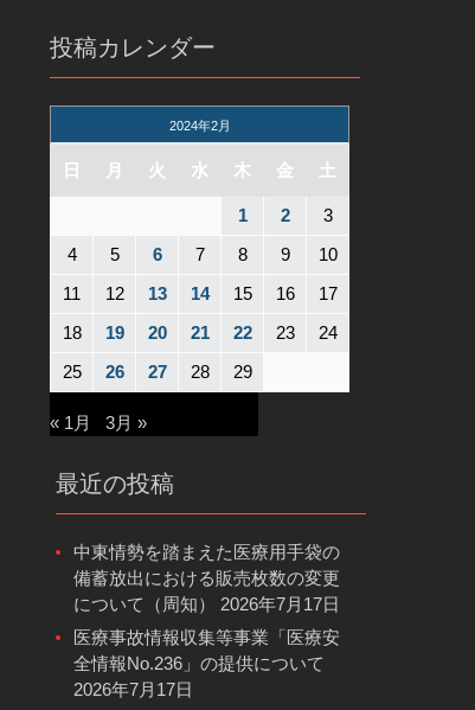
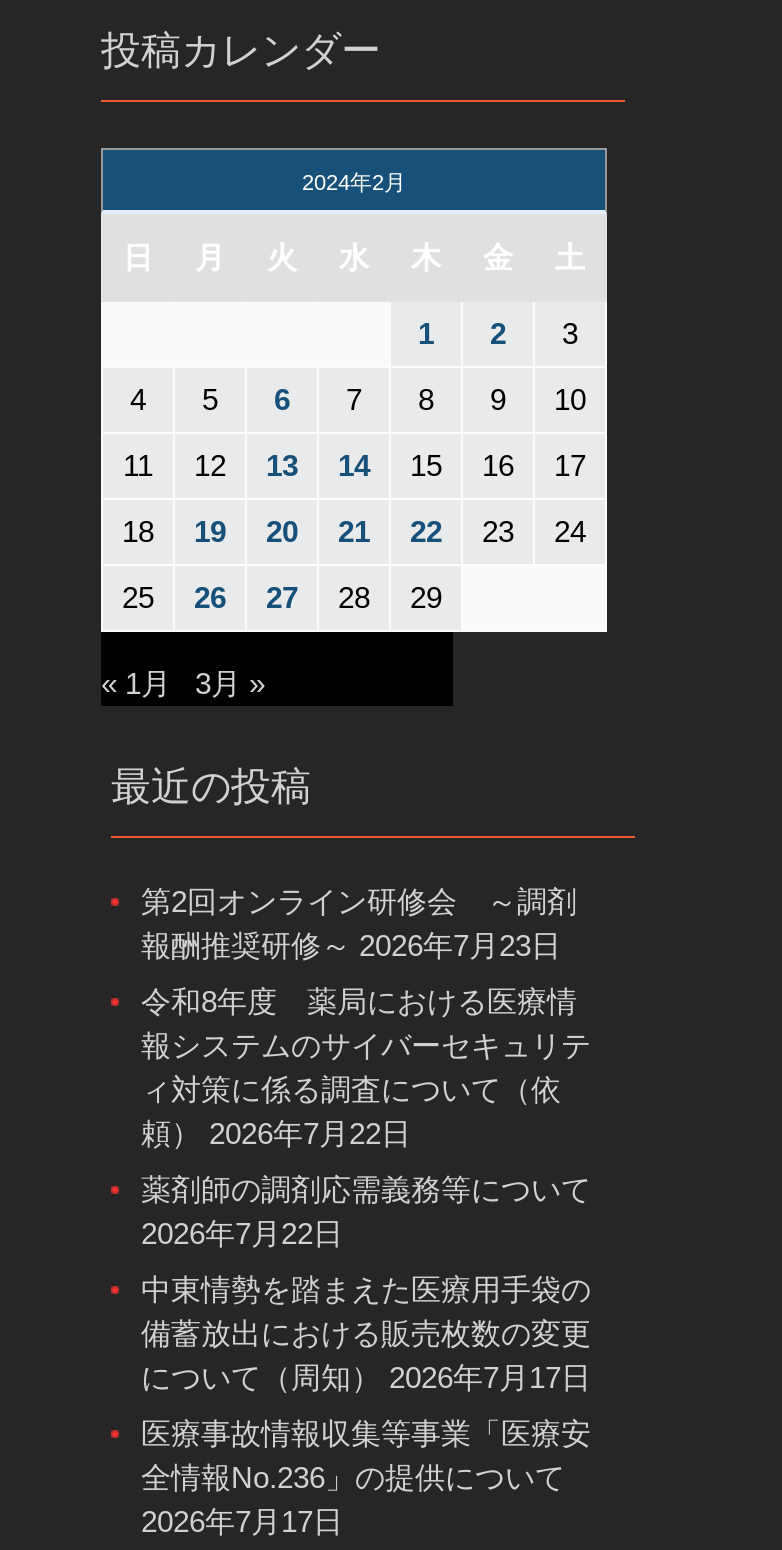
none -> [141,885,591,1251] 第2回オンライン研修会 ～調剤 | 報酬推奨研修～ 2026年7月23日 | 令和8年度 薬局における医療情 | 報システムのサイバーセキュリテ | ィ対策に係る調査について（依 | 頼） 2026年7月22日 | 薬剤師の調剤応需義務等について | 2026年7月22日

